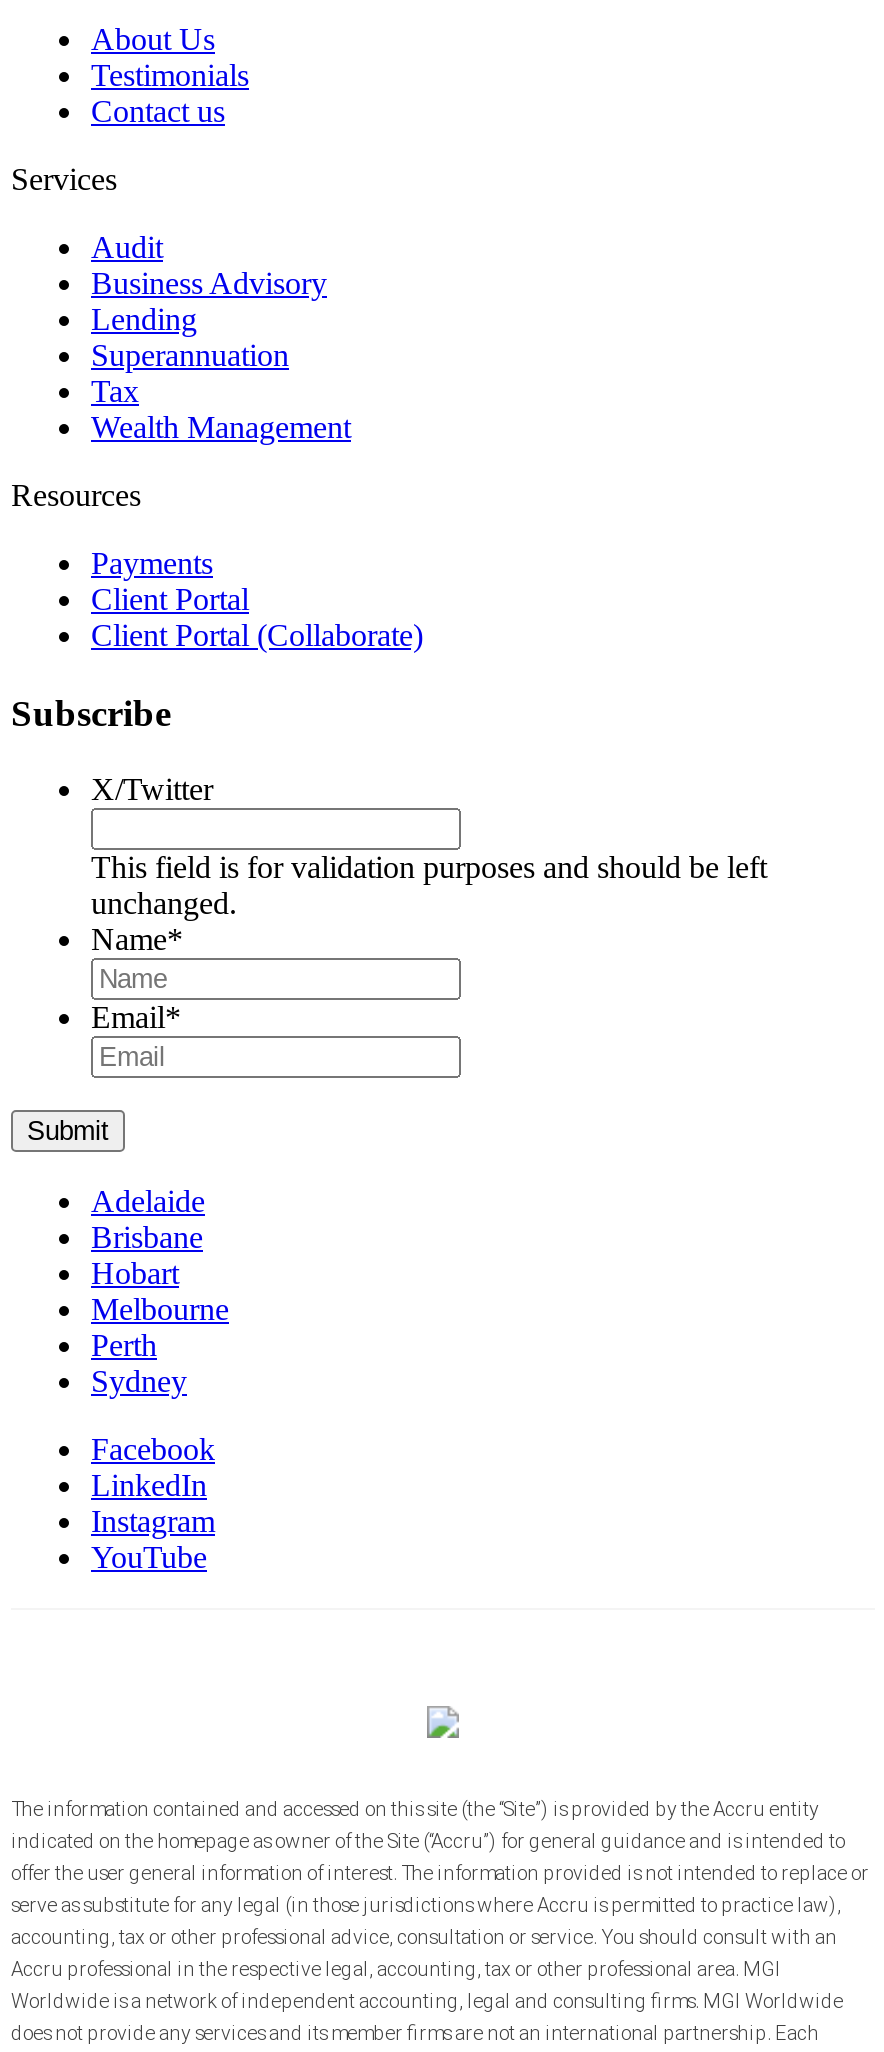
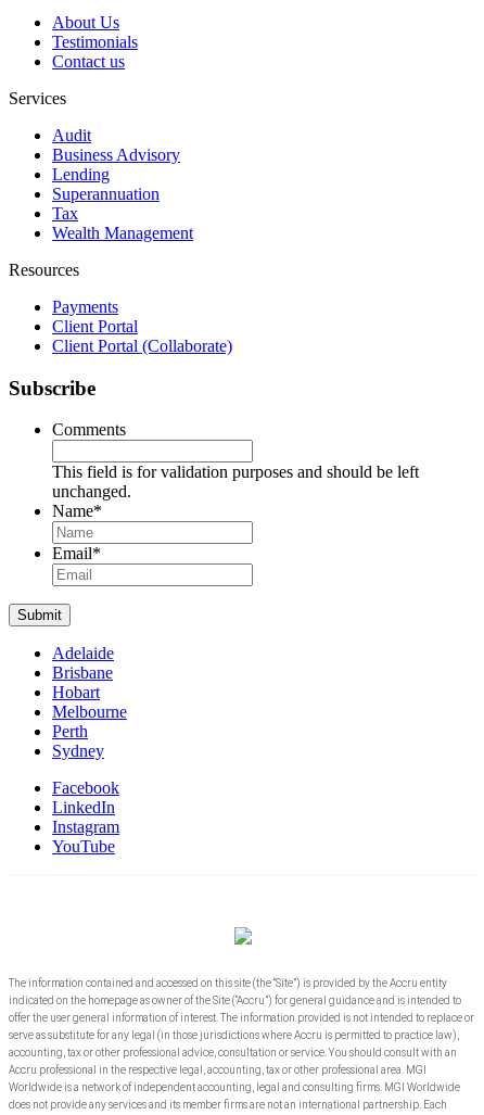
[91,773,213,807] X/Twitter -> [52,421,126,439] Comments

